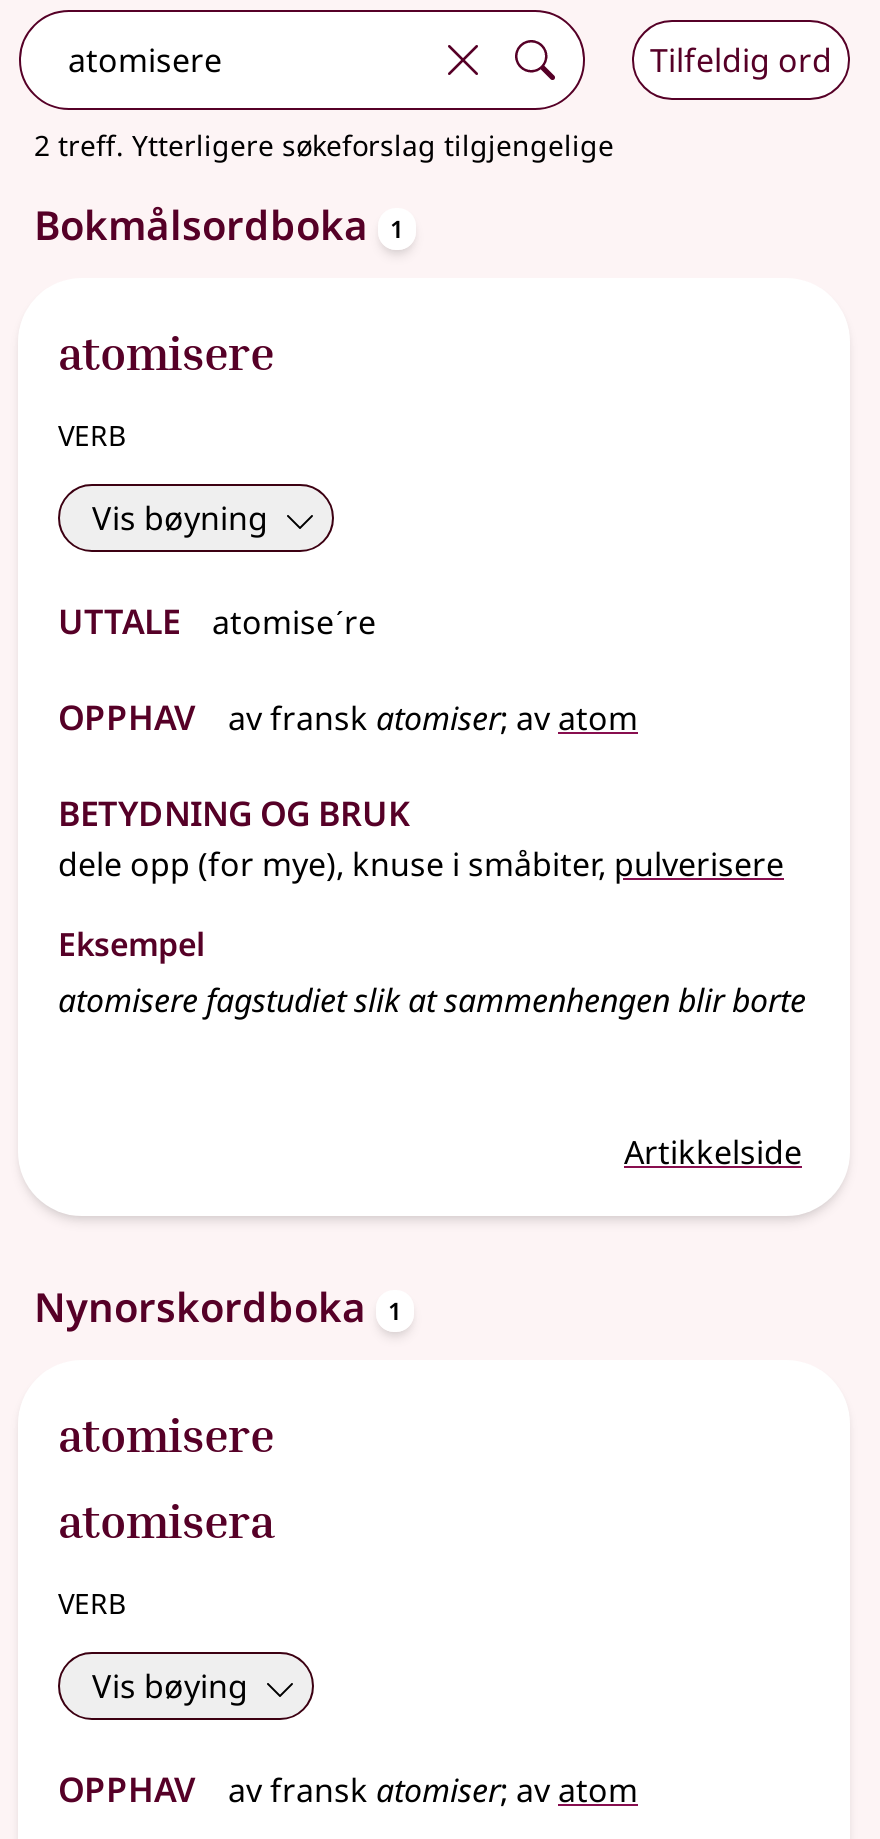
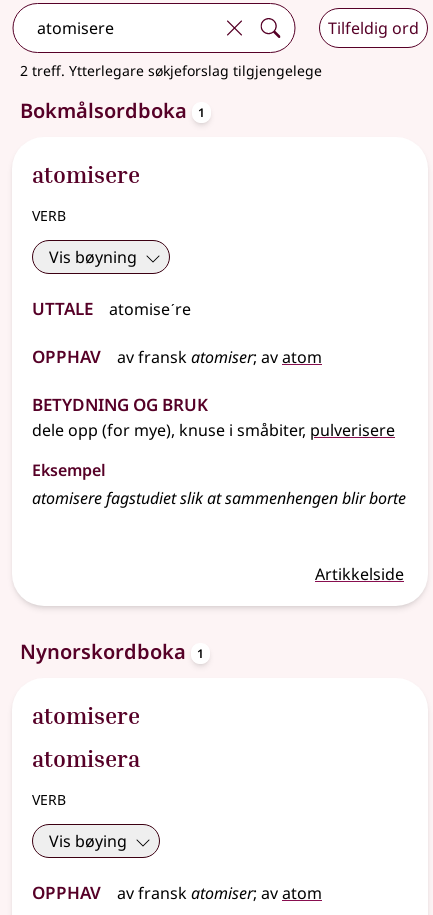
[34,126,614,164] 2 treff. Ytterligere søkeforslag tilgjengelige -> [20,61,322,80] 2 treff. Ytterlegare søkjeforslag tilgjengelege

